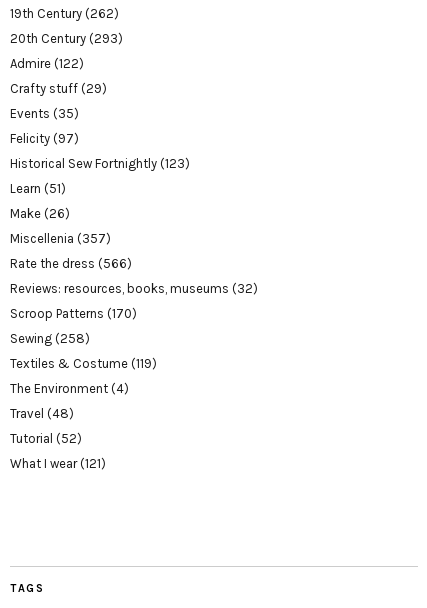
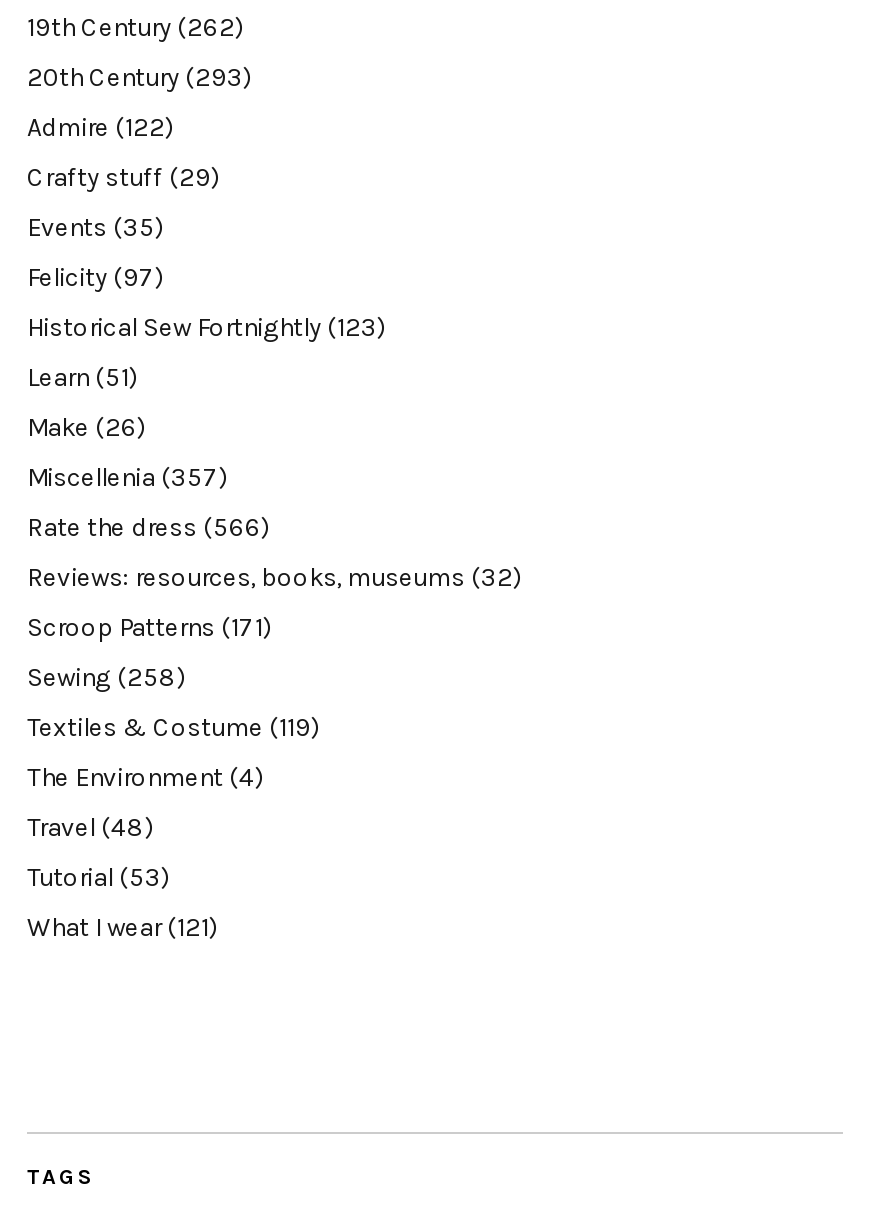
[10,306,137,321] Scroop Patterns (170) -> [27,613,273,643] Scroop Patterns (171)
[10,431,82,446] Tutorial (52) -> [27,863,171,893] Tutorial (53)

